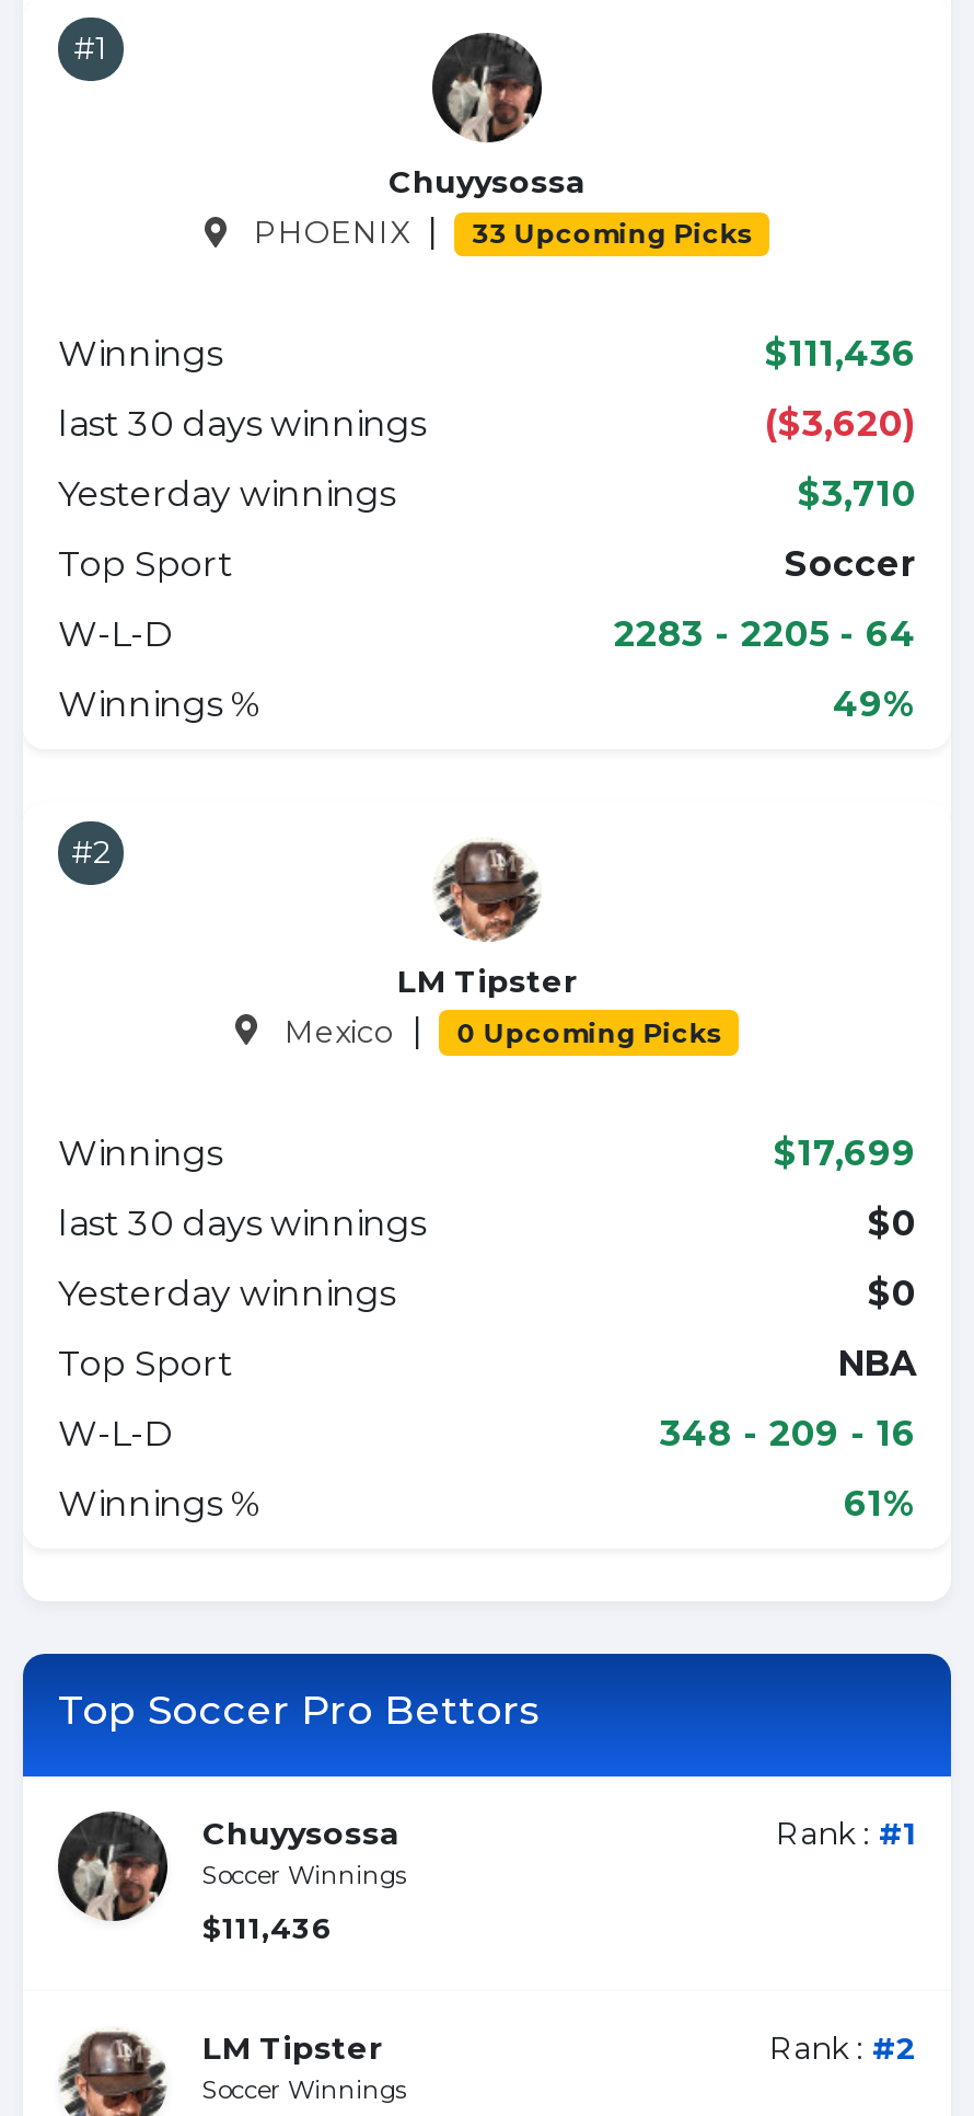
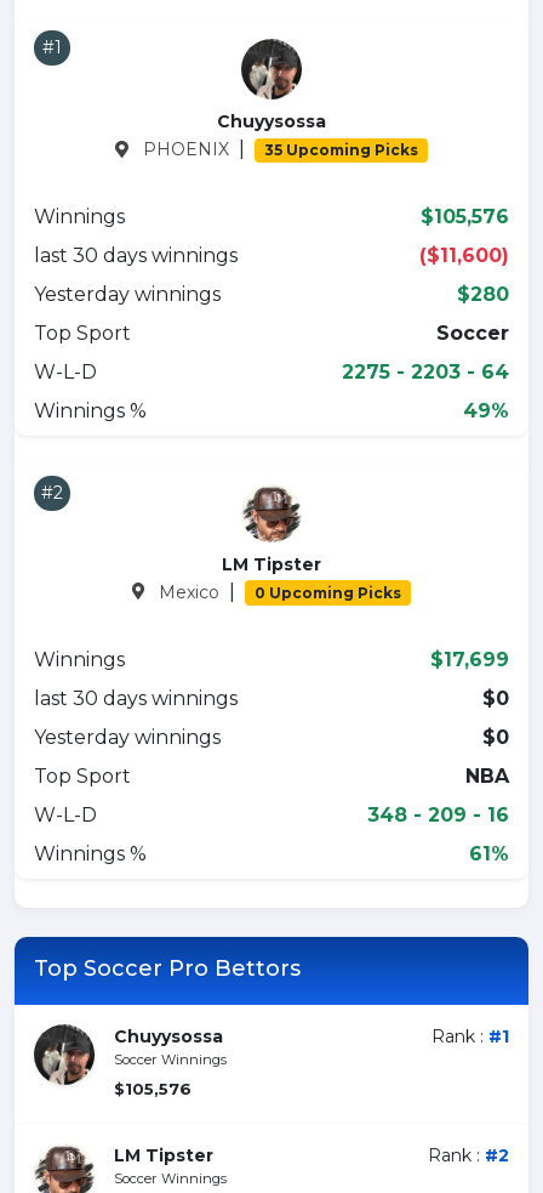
[472,217,752,250] 33 Upcoming Picks -> [264,141,418,159] 35 Upcoming Picks
[765,333,916,375] $111,436 -> [421,205,509,228] $105,576
[765,403,916,445] ($3,620) -> [419,244,509,267] ($11,600)
[798,473,916,515] $3,710 -> [457,283,509,306] $280
[614,613,916,655] 2283 - 2205 - 64 -> [342,360,509,384] 2275 - 2203 - 64
[202,1909,334,1944] $111,436 -> [114,1078,192,1098] $105,576

